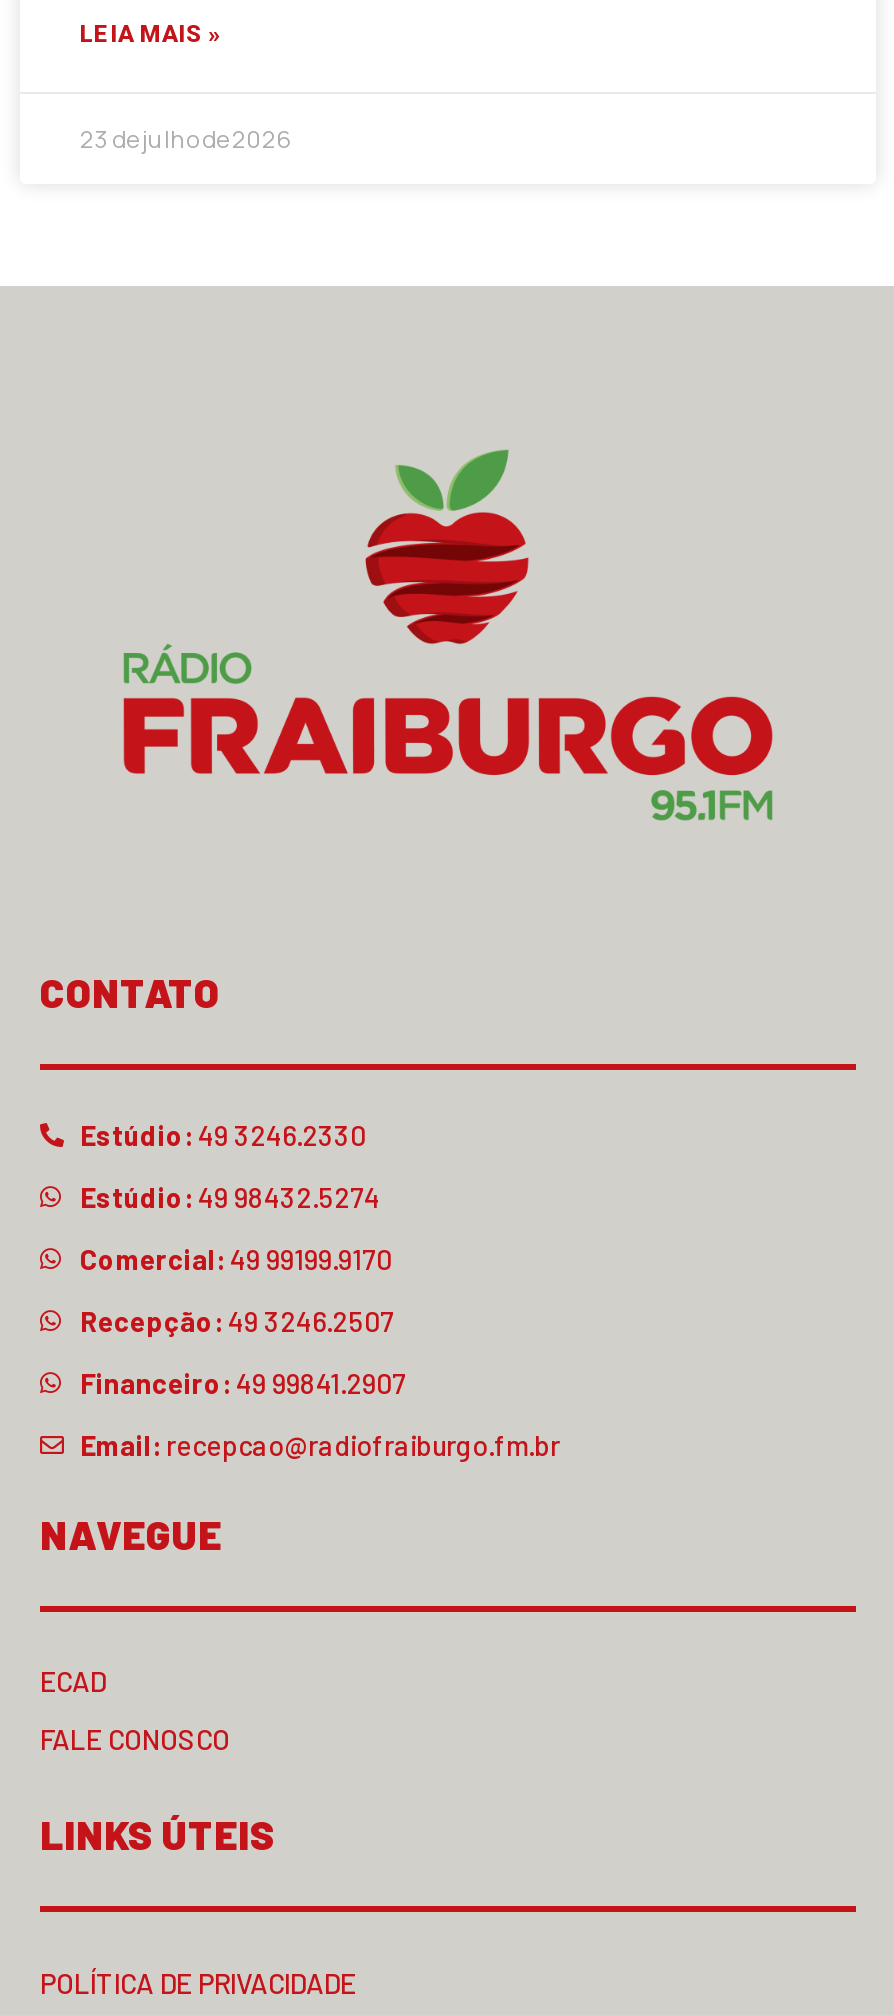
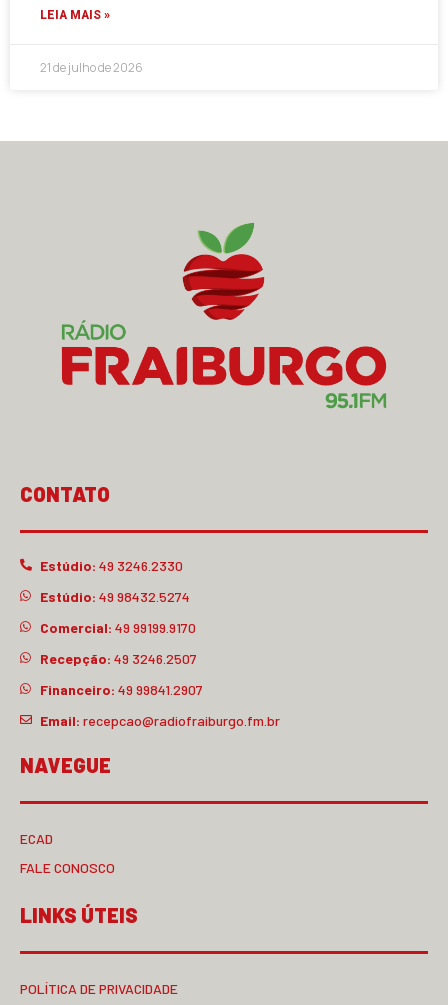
[80,122,292,156] 23 de julho de 2026 -> [40,59,143,76] 21 de julho de 2026

